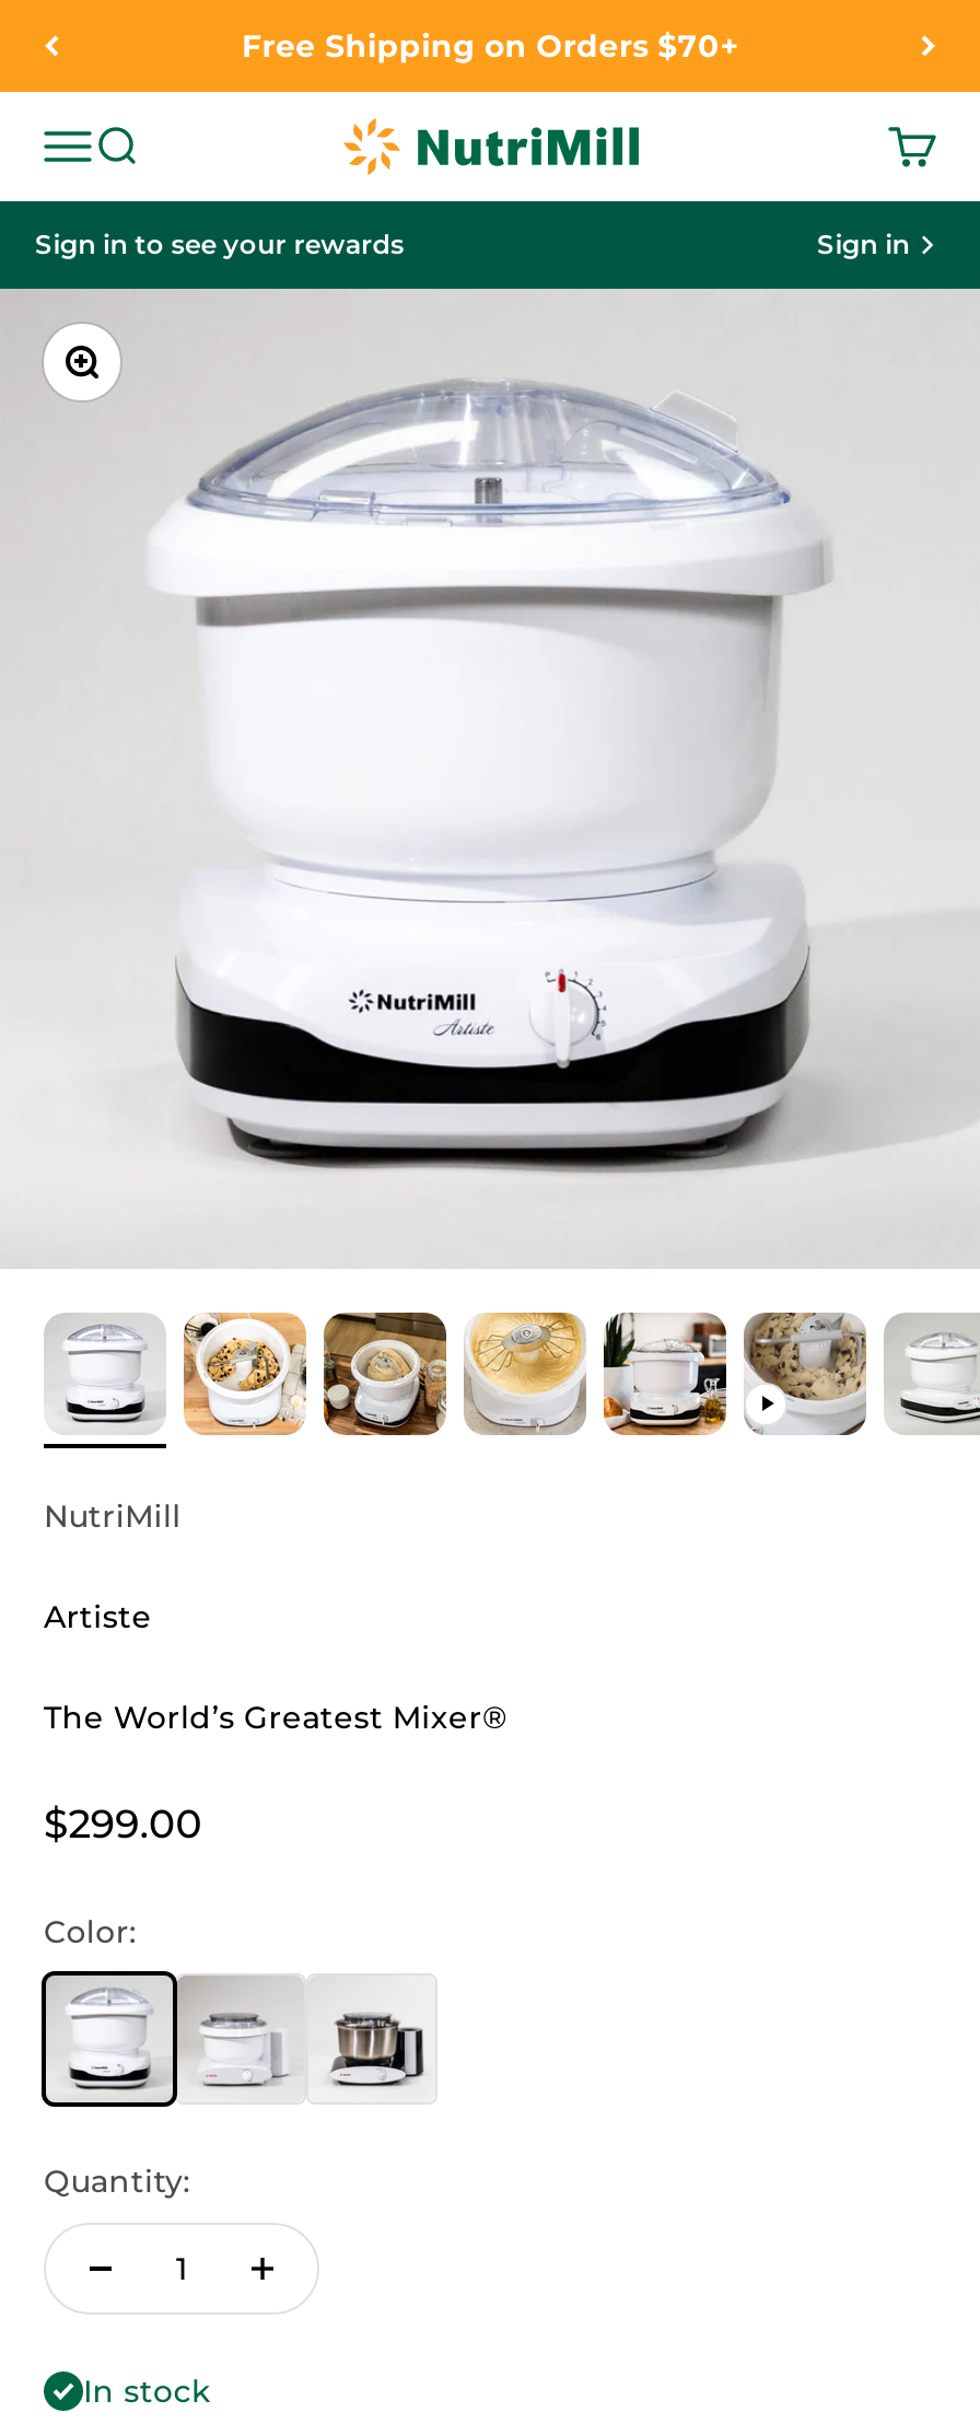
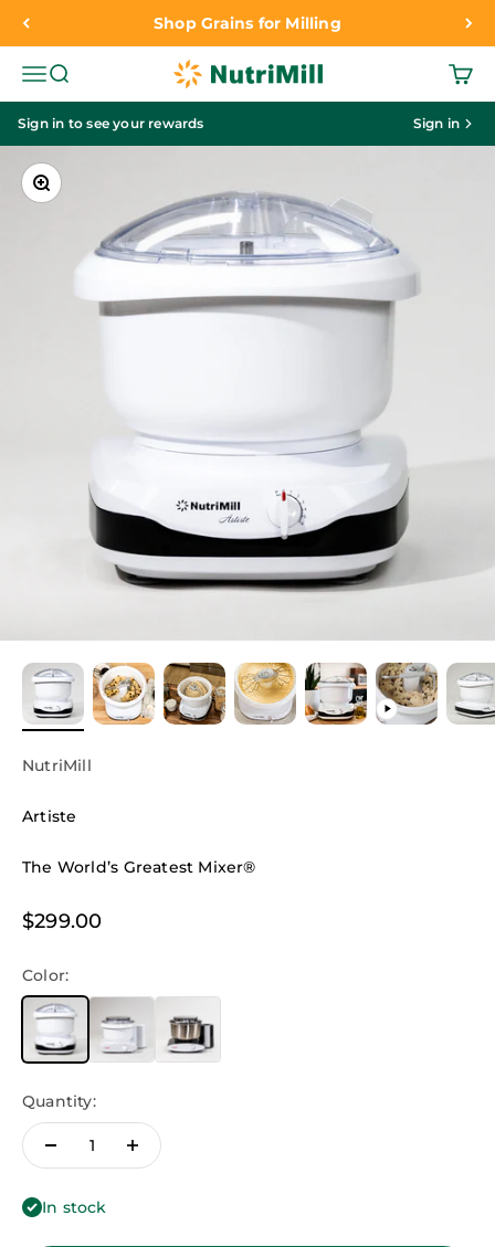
[242,26,738,66] Free Shipping on Orders $70+ -> [154,13,341,33] Shop Grains for Milling

